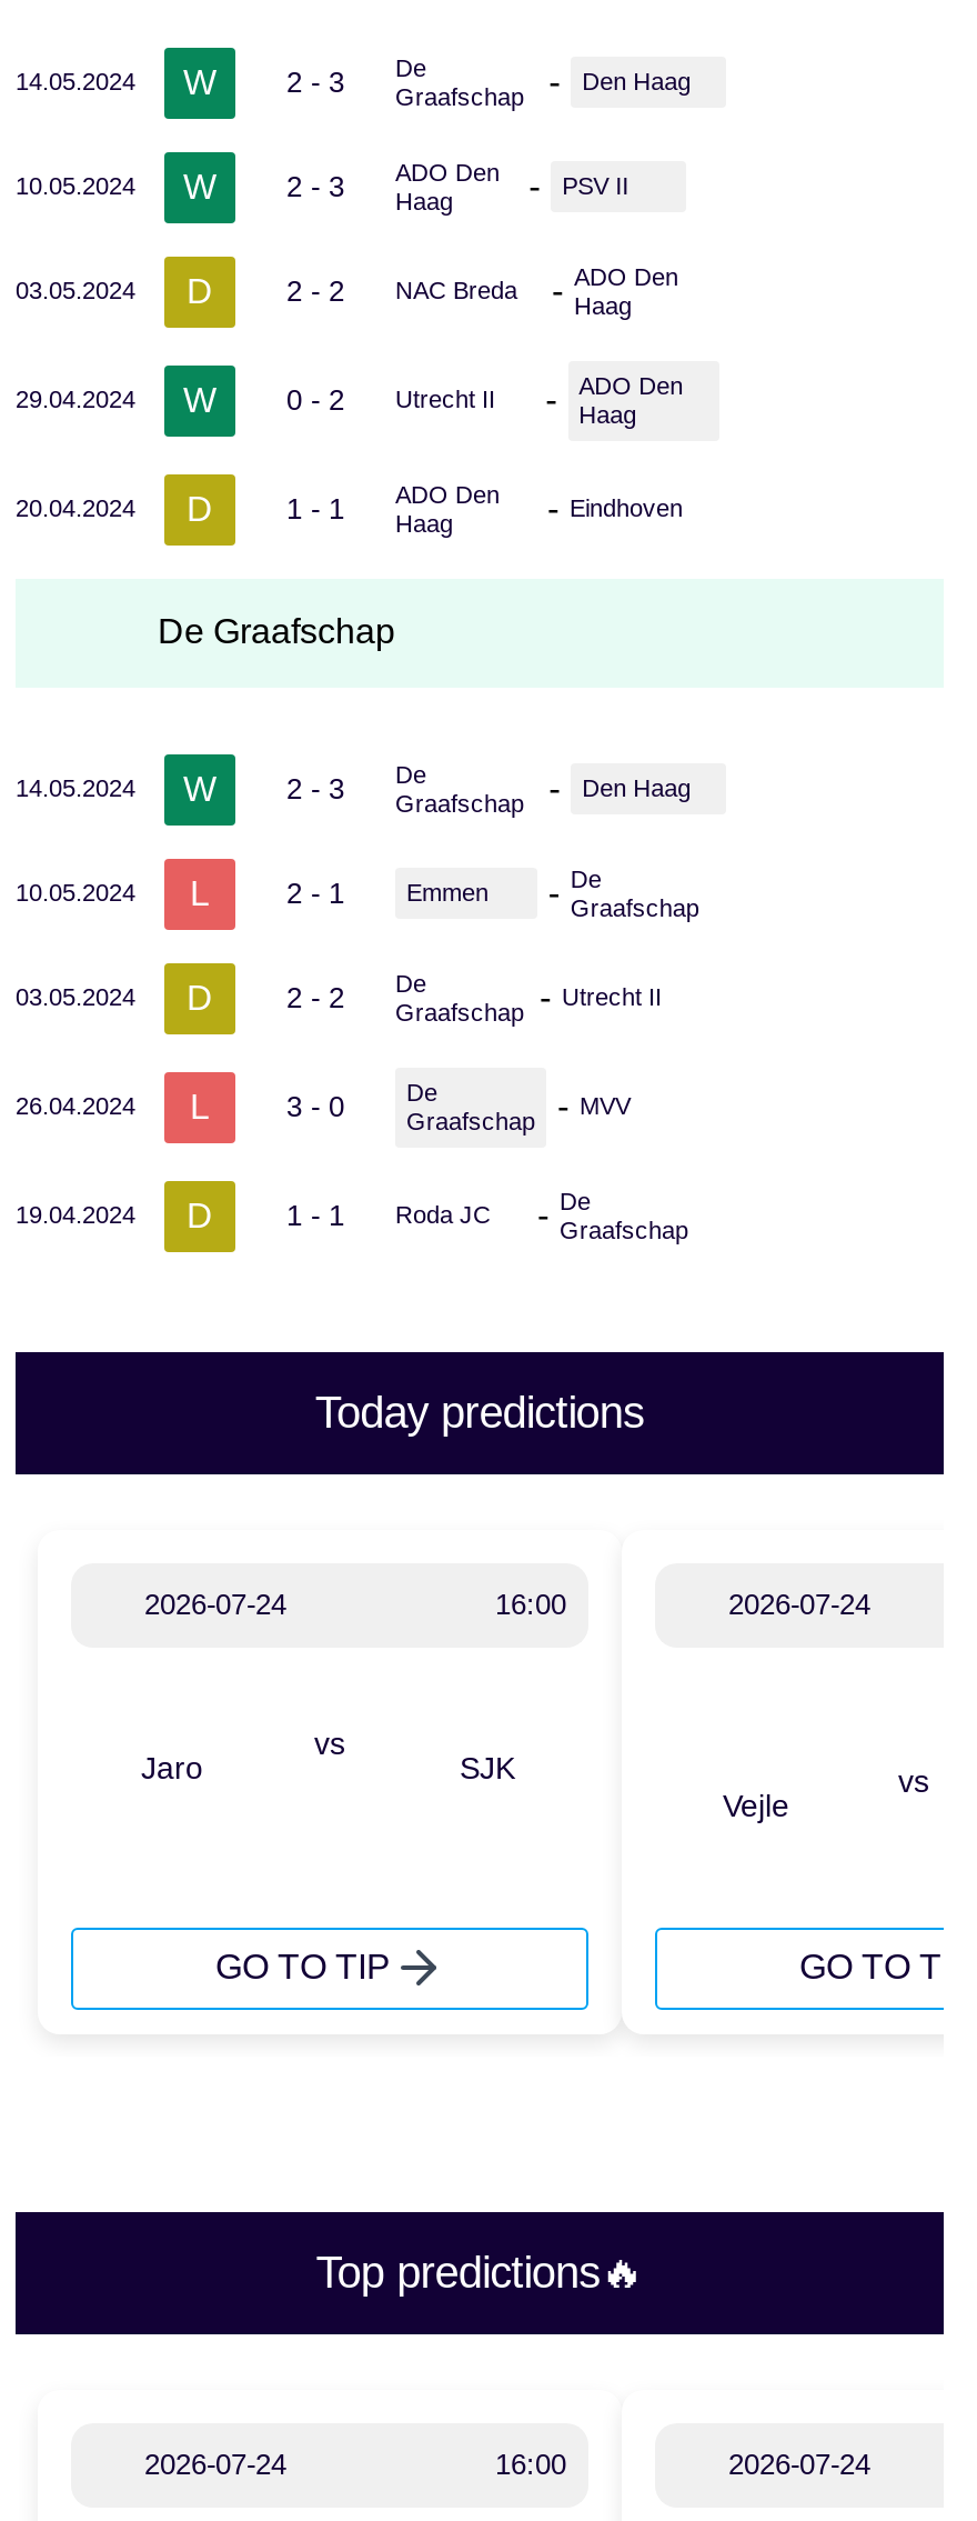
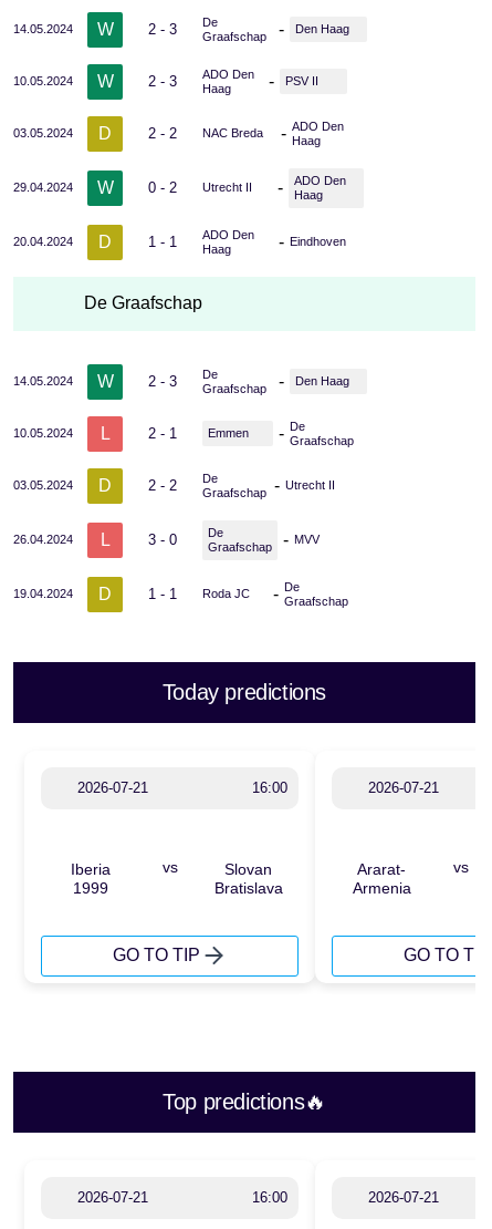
[144,1587,286,1621] 2026-07-24 -> [77,779,148,796] 2026-07-21
[728,1587,870,1621] 2026-07-24 -> [368,779,439,796] 2026-07-21
[141,1750,203,1785] Jaro -> [71,860,111,897] Iberia | 1999
[460,1750,515,1785] SJK -> [214,860,282,897] Slovan | Bratislava
[723,1787,789,1823] Vejle -> [353,860,411,897] Ararat- | Armenia
[144,2447,286,2481] 2026-07-24 -> [77,1189,148,1206] 2026-07-21
[728,2447,870,2481] 2026-07-24 -> [368,1189,439,1206] 2026-07-21

